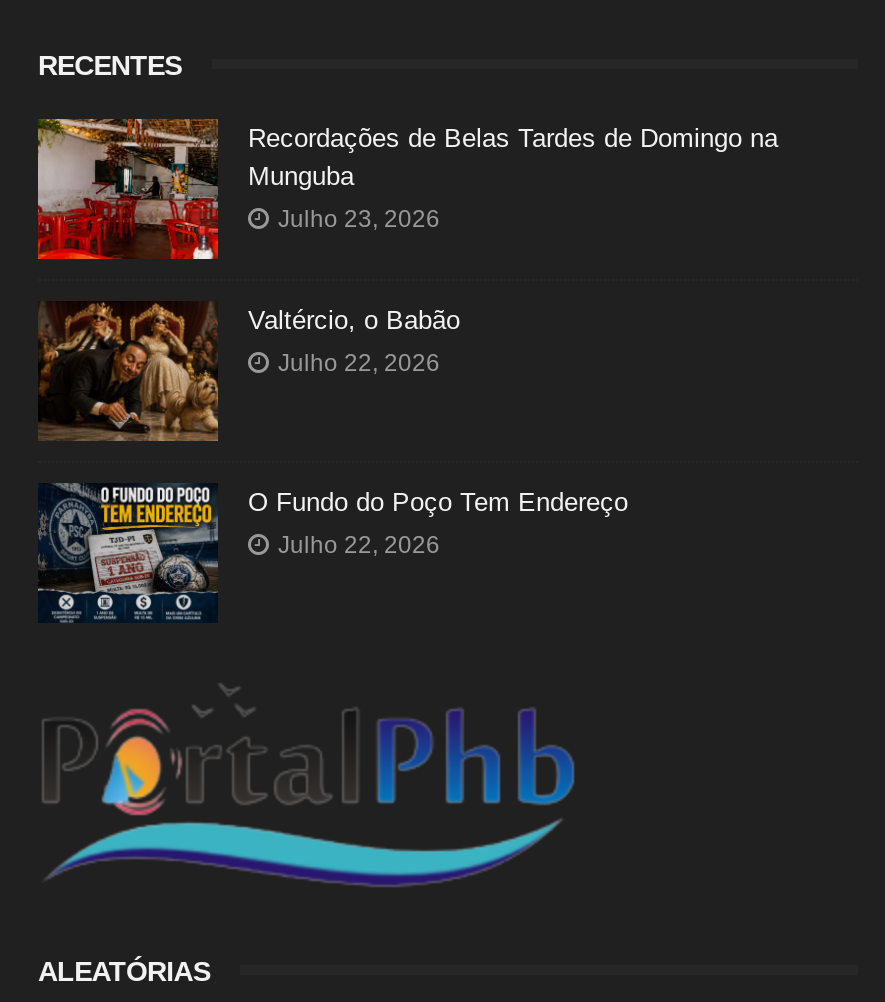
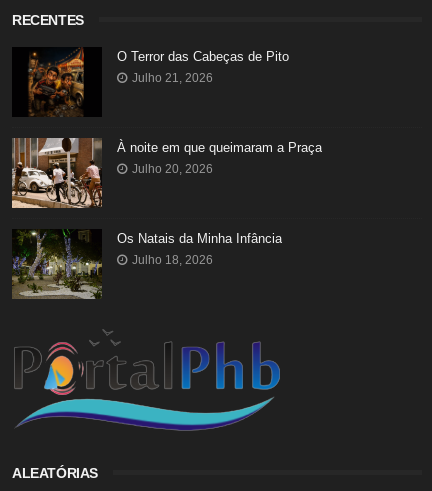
[36,117,778,261] [image] | Recordações de Belas Tardes de Domingo na | Munguba -> [12,47,289,117] [image] | O Terror das Cabeças de Pito
[278,205,440,233] Julho 23, 2026 -> [132,71,213,85] Julho 21, 2026
[38,301,460,443] [image] | Valtércio, o Babão -> [11,137,322,209] [image] | À noite em que queimaram a Praça
[278,349,440,377] Julho 22, 2026 -> [132,162,213,176] Julho 20, 2026
[38,481,628,623] [image] | O Fundo do Poço Tem Endereço -> [11,229,282,300] [image] | Os Natais da Minha Infância
[278,531,440,559] Julho 22, 2026 -> [132,253,213,267] Julho 18, 2026

